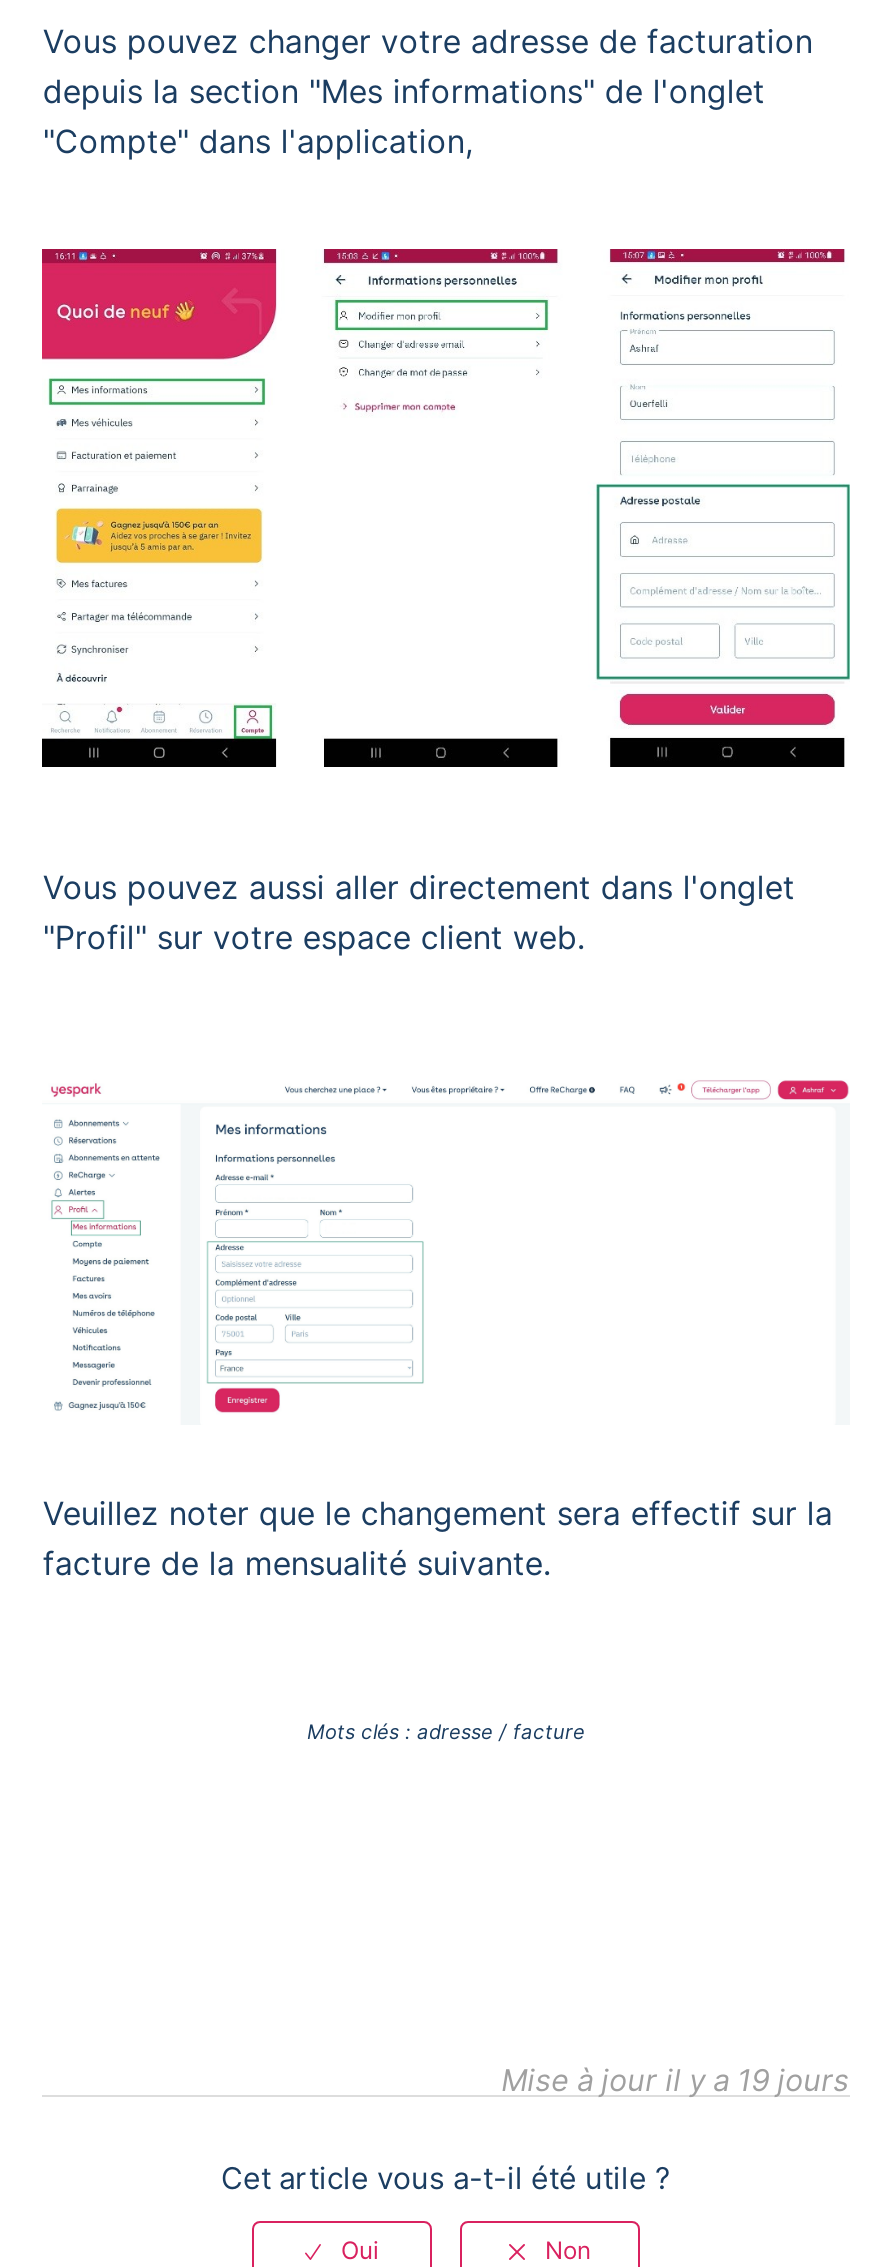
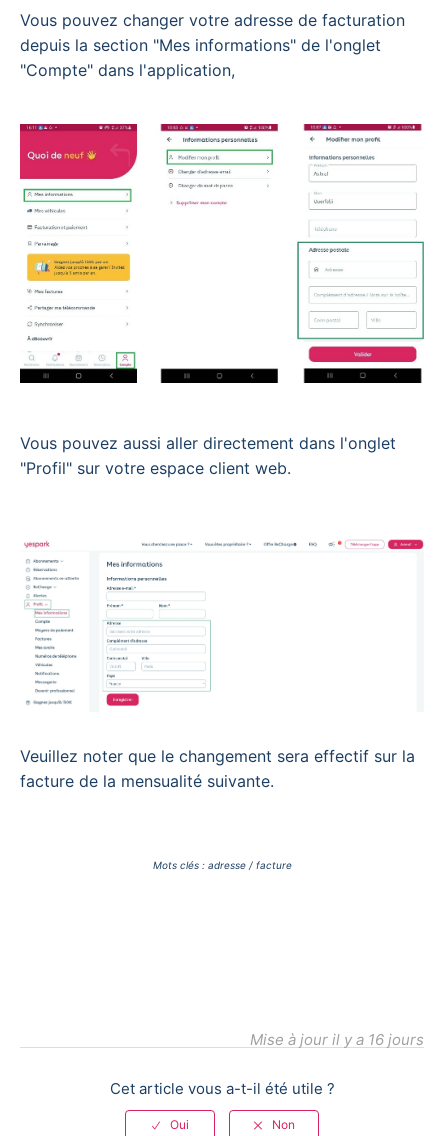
[501,2062,849,2100] Mise à jour il y a 19 jours -> [250,1030,424,1049] Mise à jour il y a 16 jours

